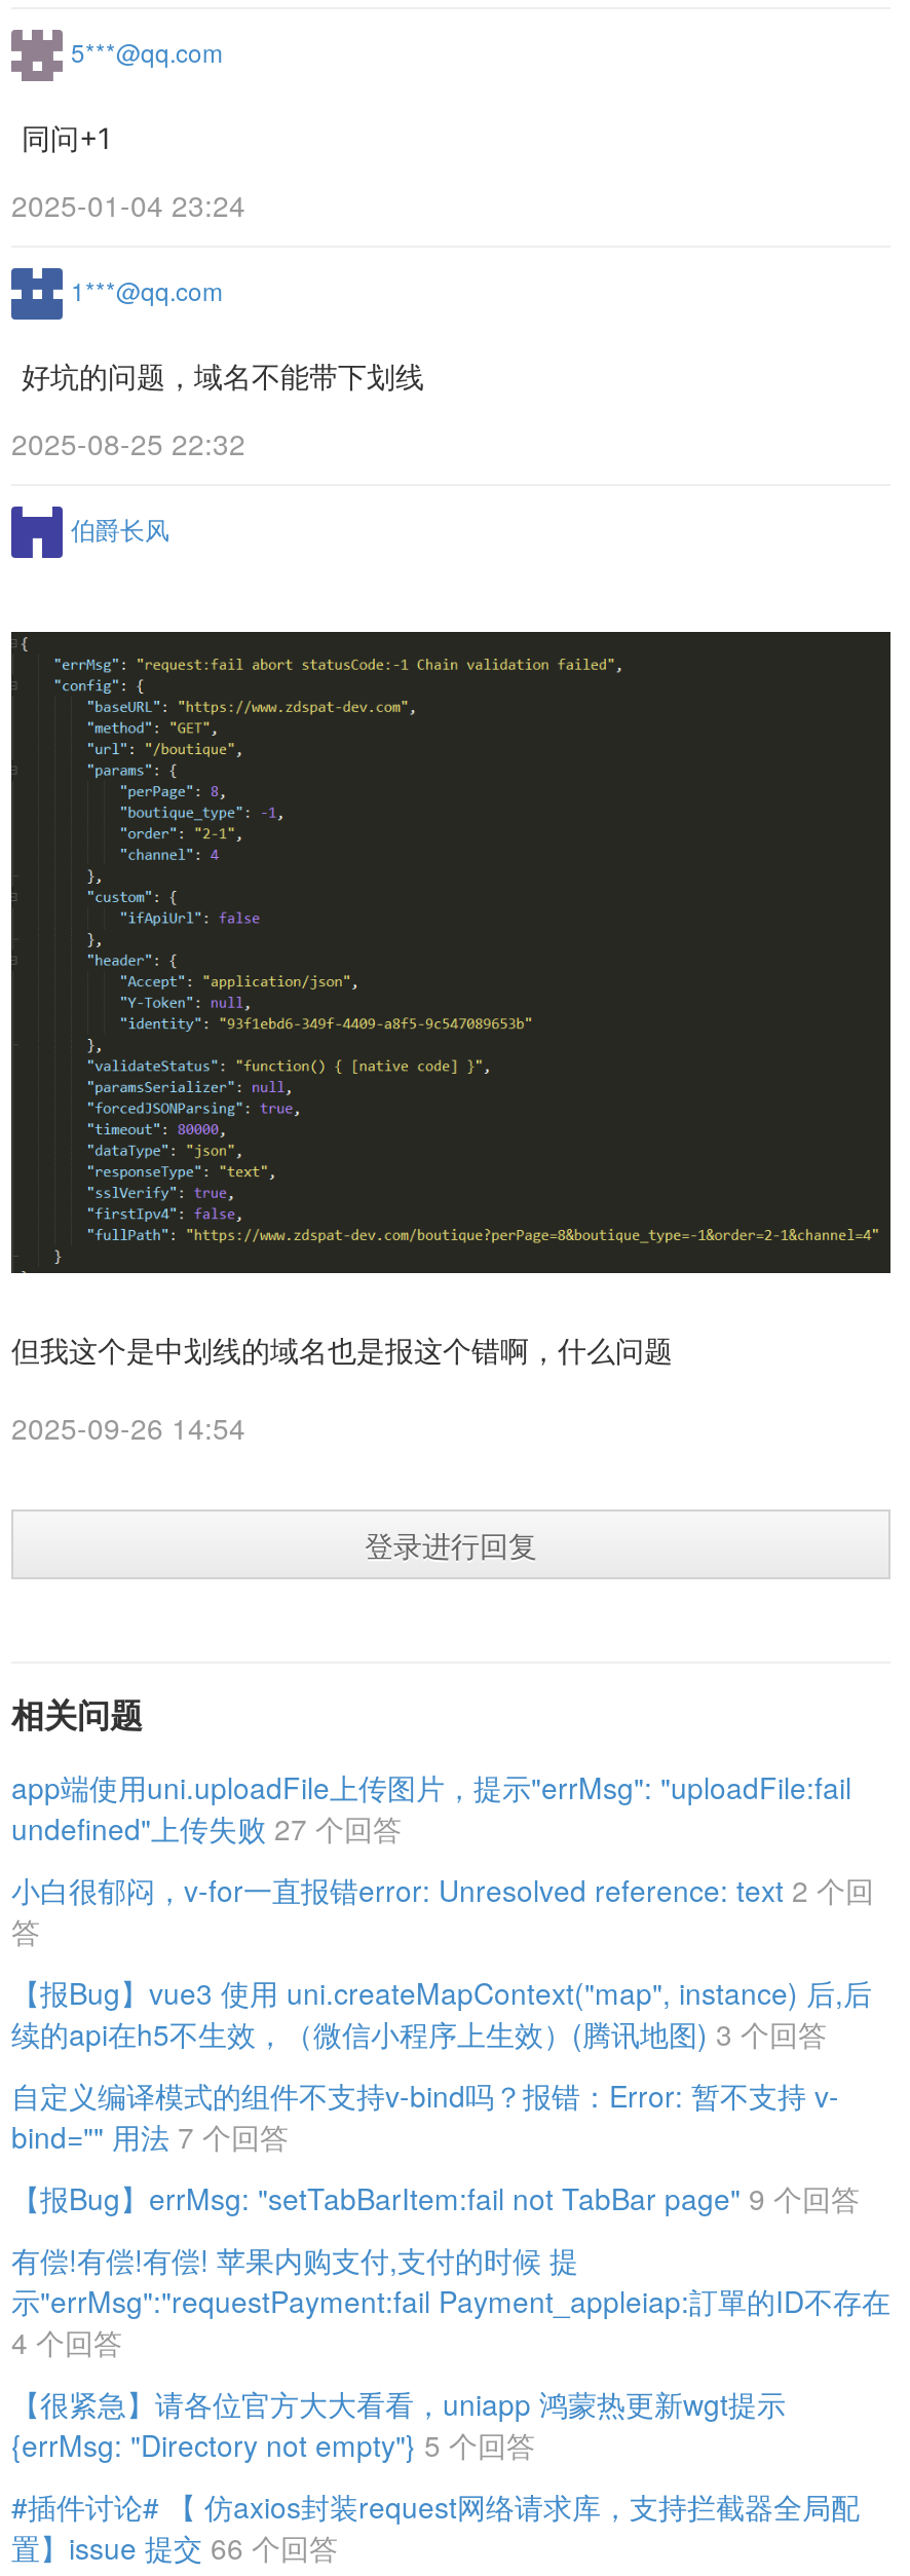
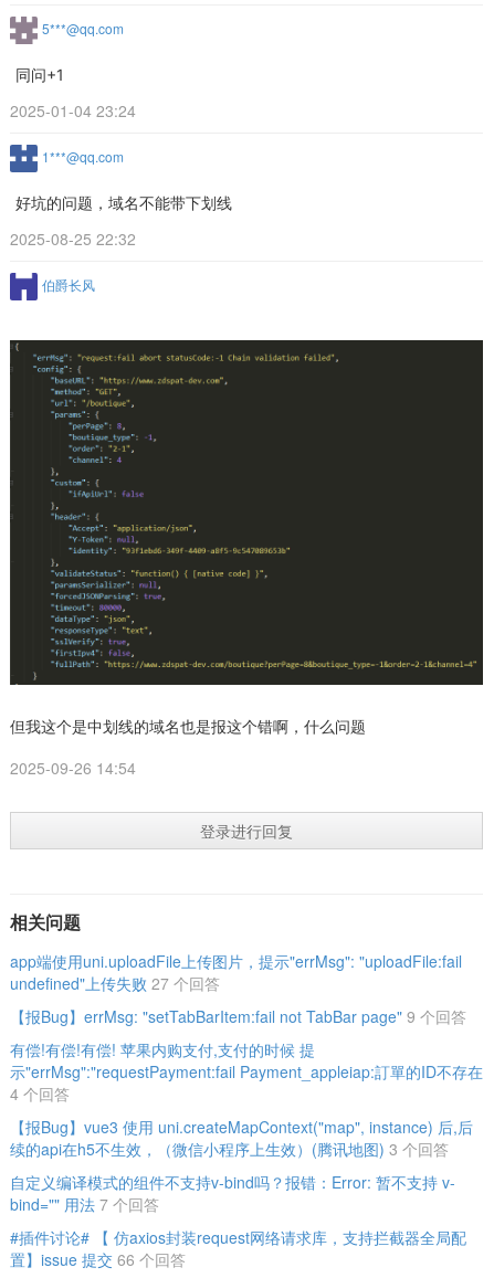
[11,1869,874,1951] 小白很郁闷，v-for一直报错error: Unresolved reference: text‌ 2 个回 | 答 -> none
moved [11,1971,872,2156] -> [10,1115,473,1215]: 【报Bug】vue3 使用 uni.createMapContext("map", instance) 后,后 | 续的api在h5不生效，（微信小程序上生效）(腾讯地图) 3 个回答 | 自定义编译模式的组件不支持v-bind吗？报错：Error: 暂不支持 v- | bind="" 用法 7 个回答
moved [11,2177,890,2362] -> [10,1005,483,1104]: 【报Bug】errMsg: "setTabBarItem:fail not TabBar page" 9 个回答 | 有偿!有偿!有偿! 苹果内购支付,支付的时候 提 | 示"errMsg":"requestPayment:fail Payment_appleiap:訂單的ID不存在 | 4 个回答
[11,2382,786,2465] 【很紧急】请各位官方大大看看，uniapp 鸿蒙热更新wgt提示 | {errMsg: "Directory not empty"} 5 个回答 -> none

